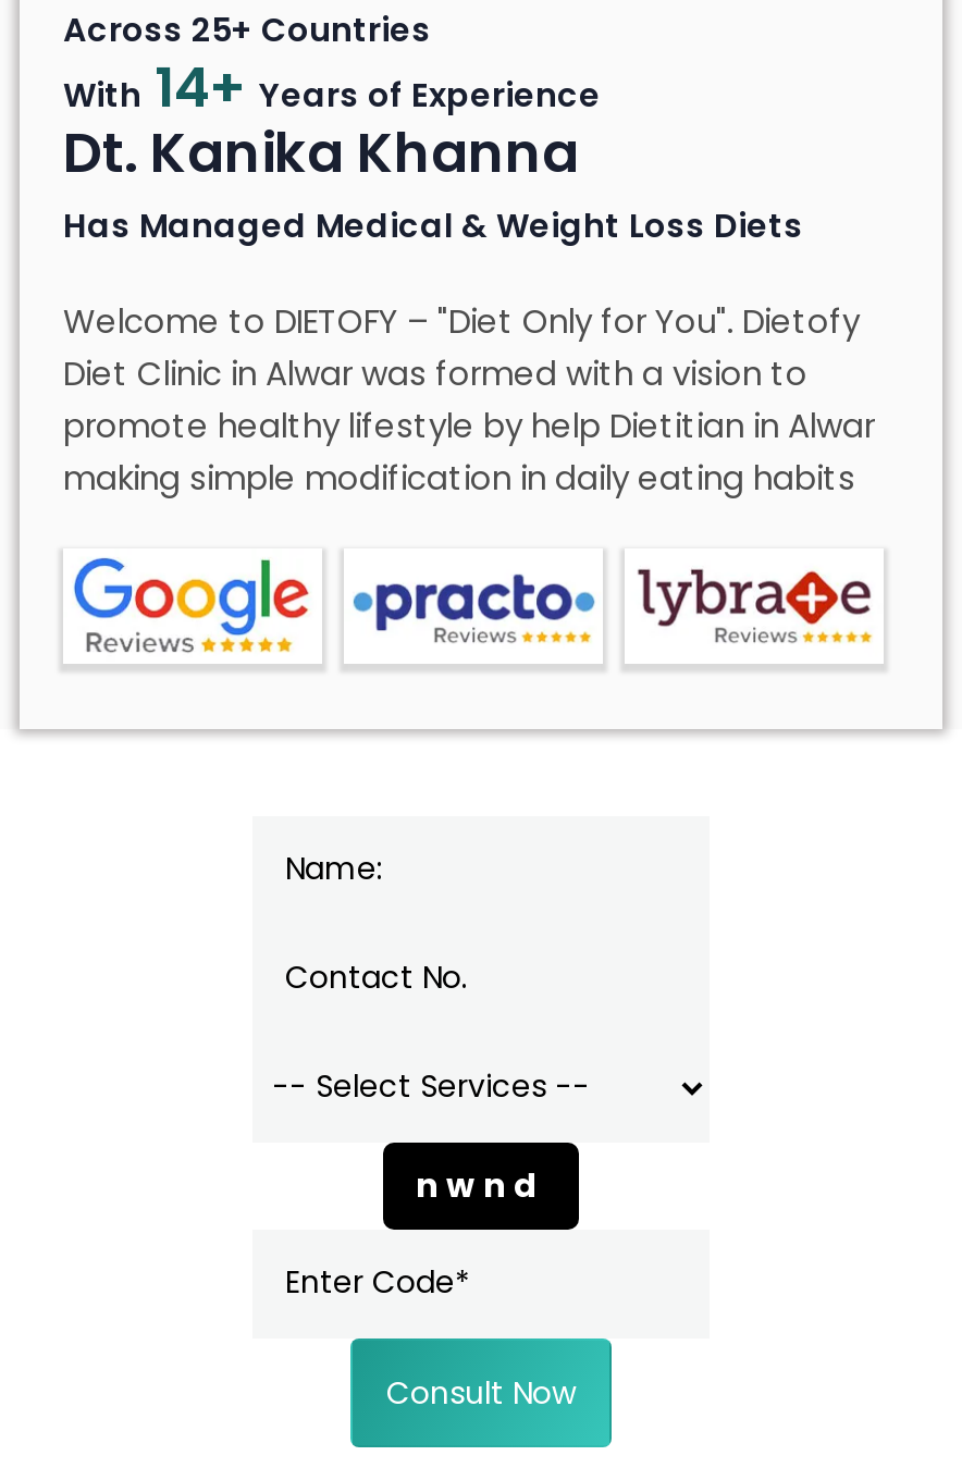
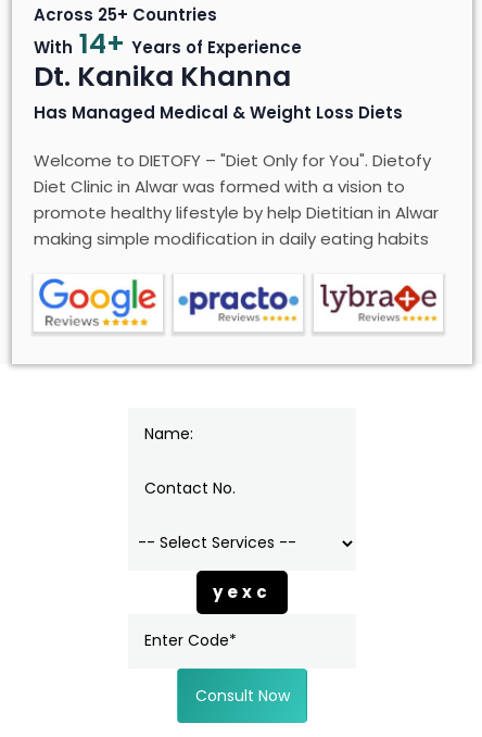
[416,1161,546,1207] nwnd -> [213,580,271,603] yexc

